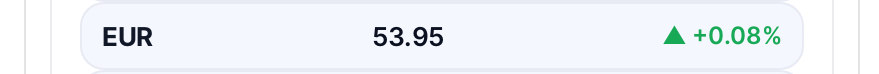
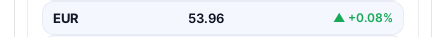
[372,20,444,52] 53.95 -> [188,10,224,26] 53.96

